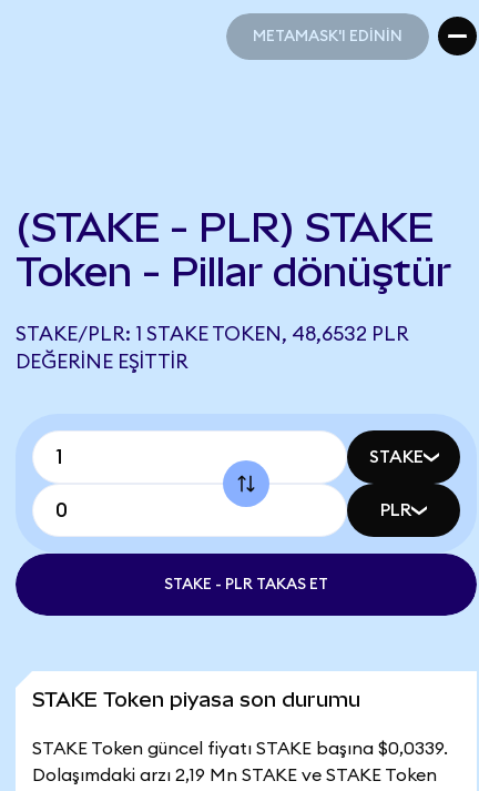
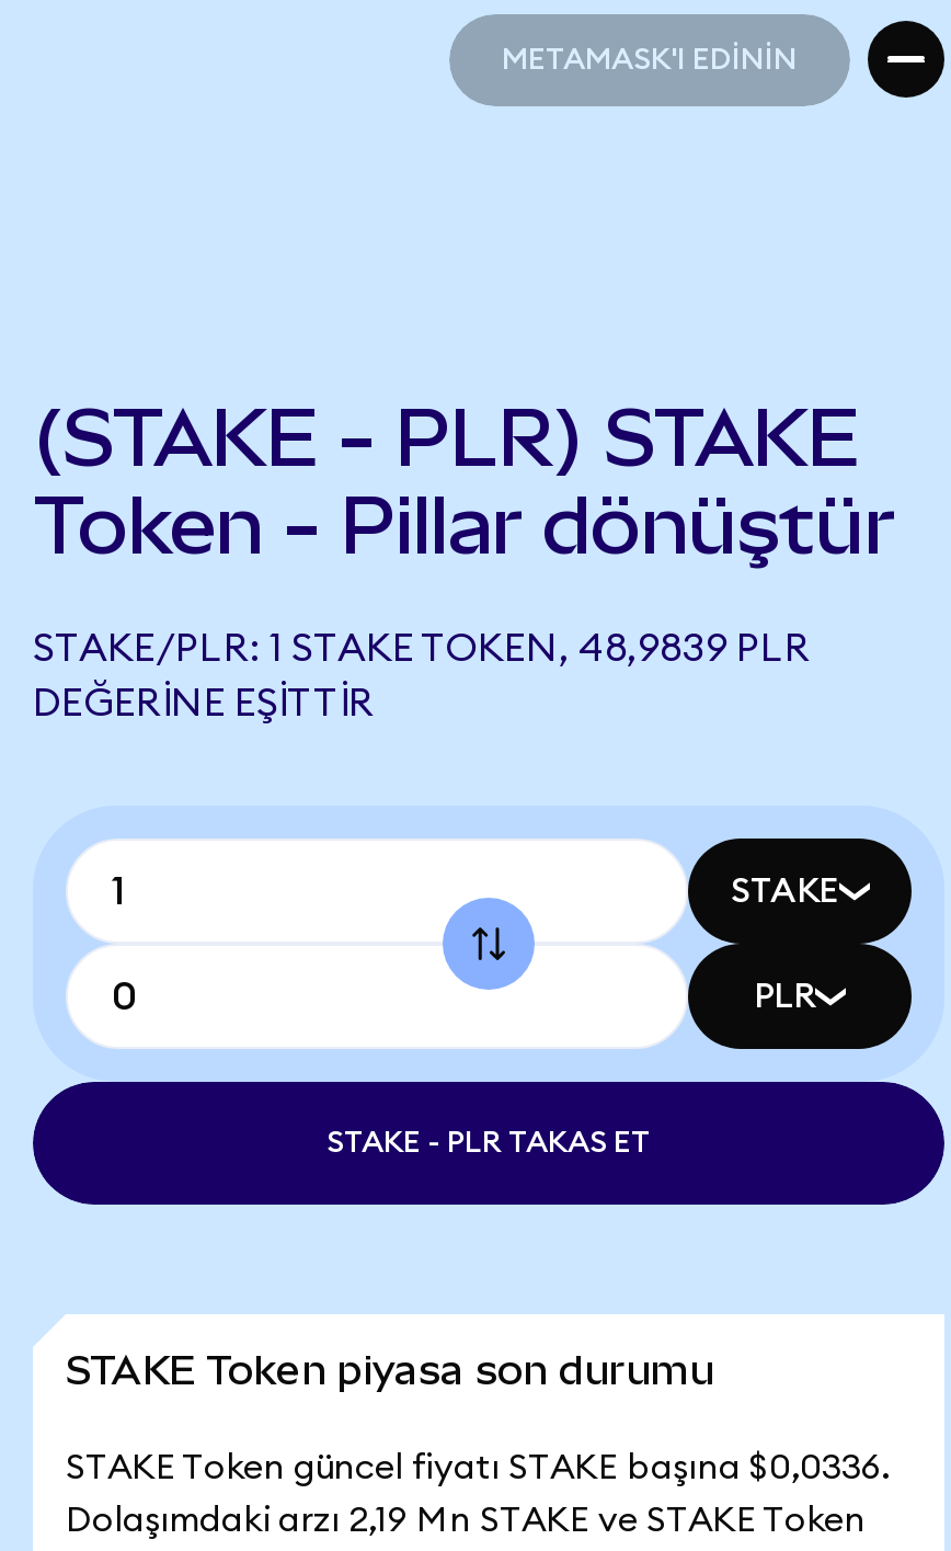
[16,324,409,344] STAKE/PLR: 1 STAKE TOKEN, 48,6532 PLR -> [33,628,811,668] STAKE/PLR: 1 STAKE TOKEN, 48,9839 PLR
[32,740,448,758] STAKE Token güncel fiyatı STAKE başına $0,0339. -> [66,1450,890,1485] STAKE Token güncel fiyatı STAKE başına $0,0336.

